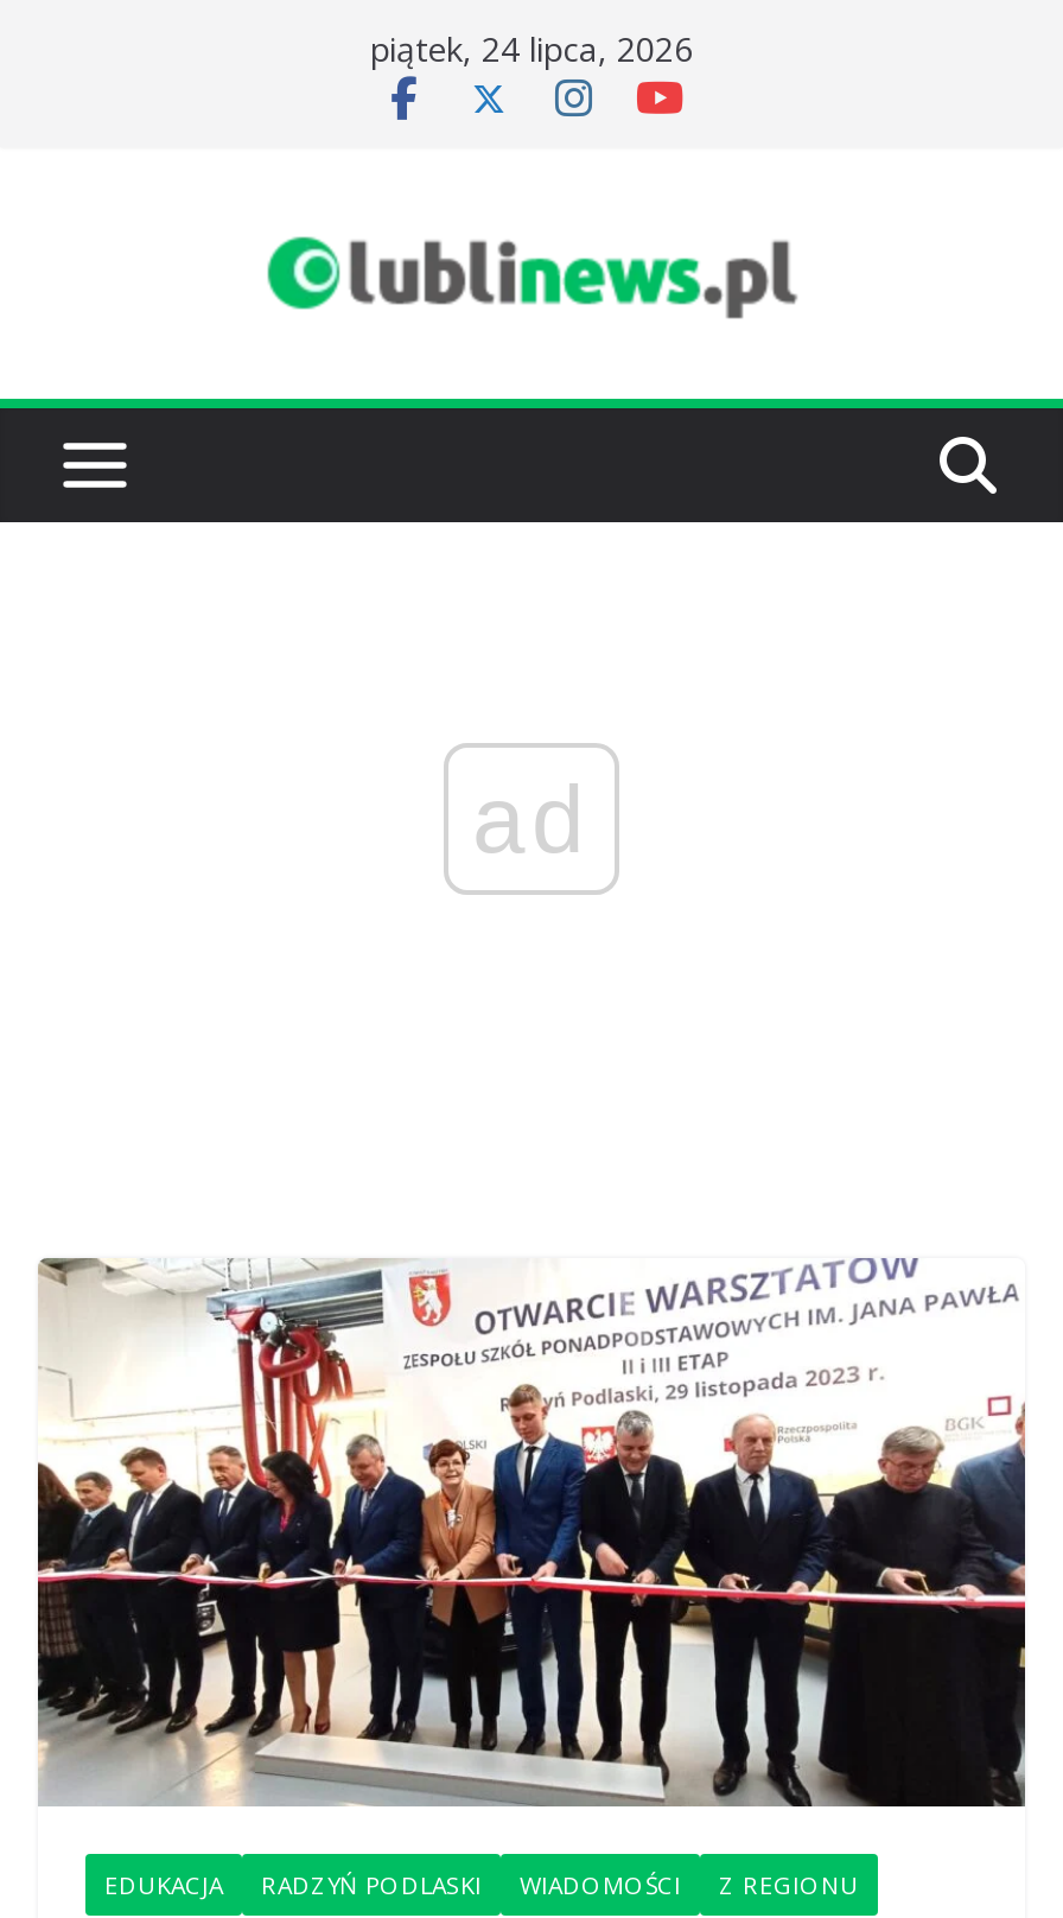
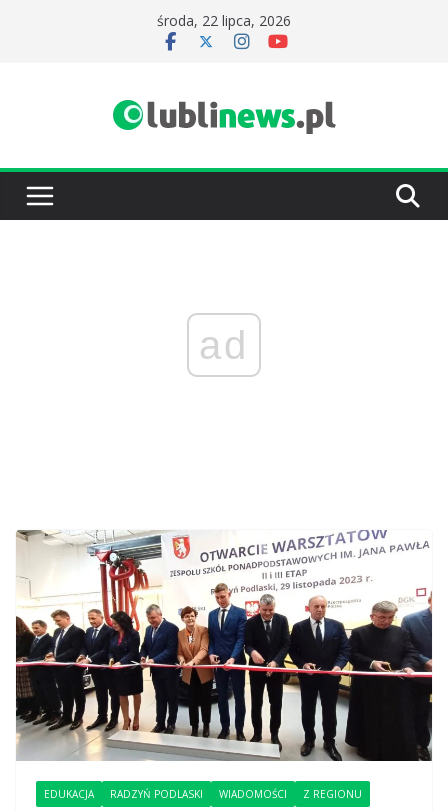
[370,26,693,71] piątek, 24 lipca, 2026 -> [157,11,291,30] środa, 22 lipca, 2026

